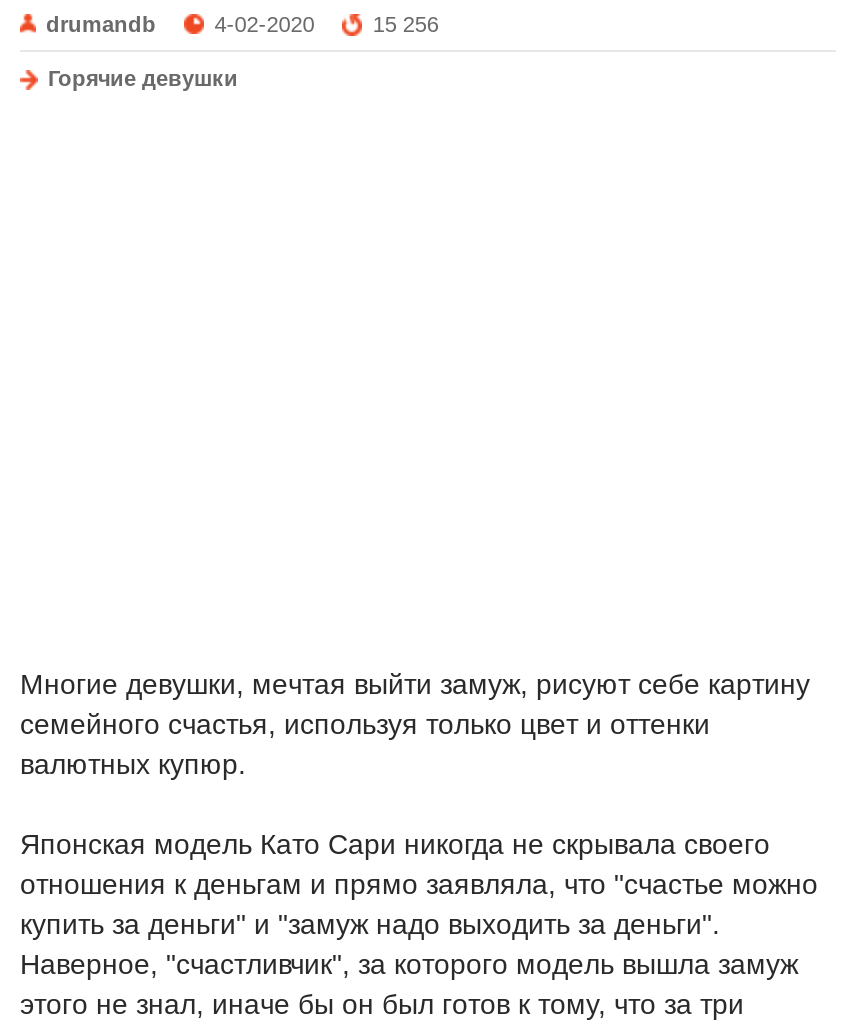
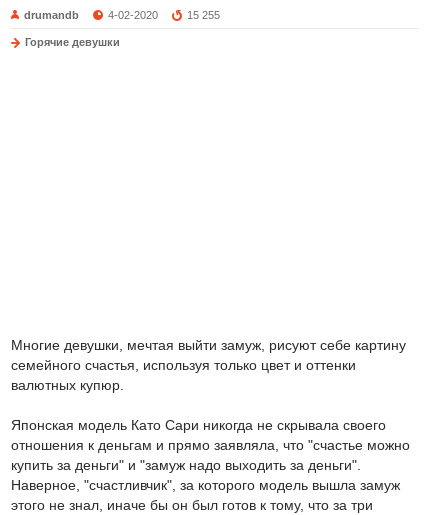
[373,12,439,36] 15 256 -> [187,9,220,21] 15 255

